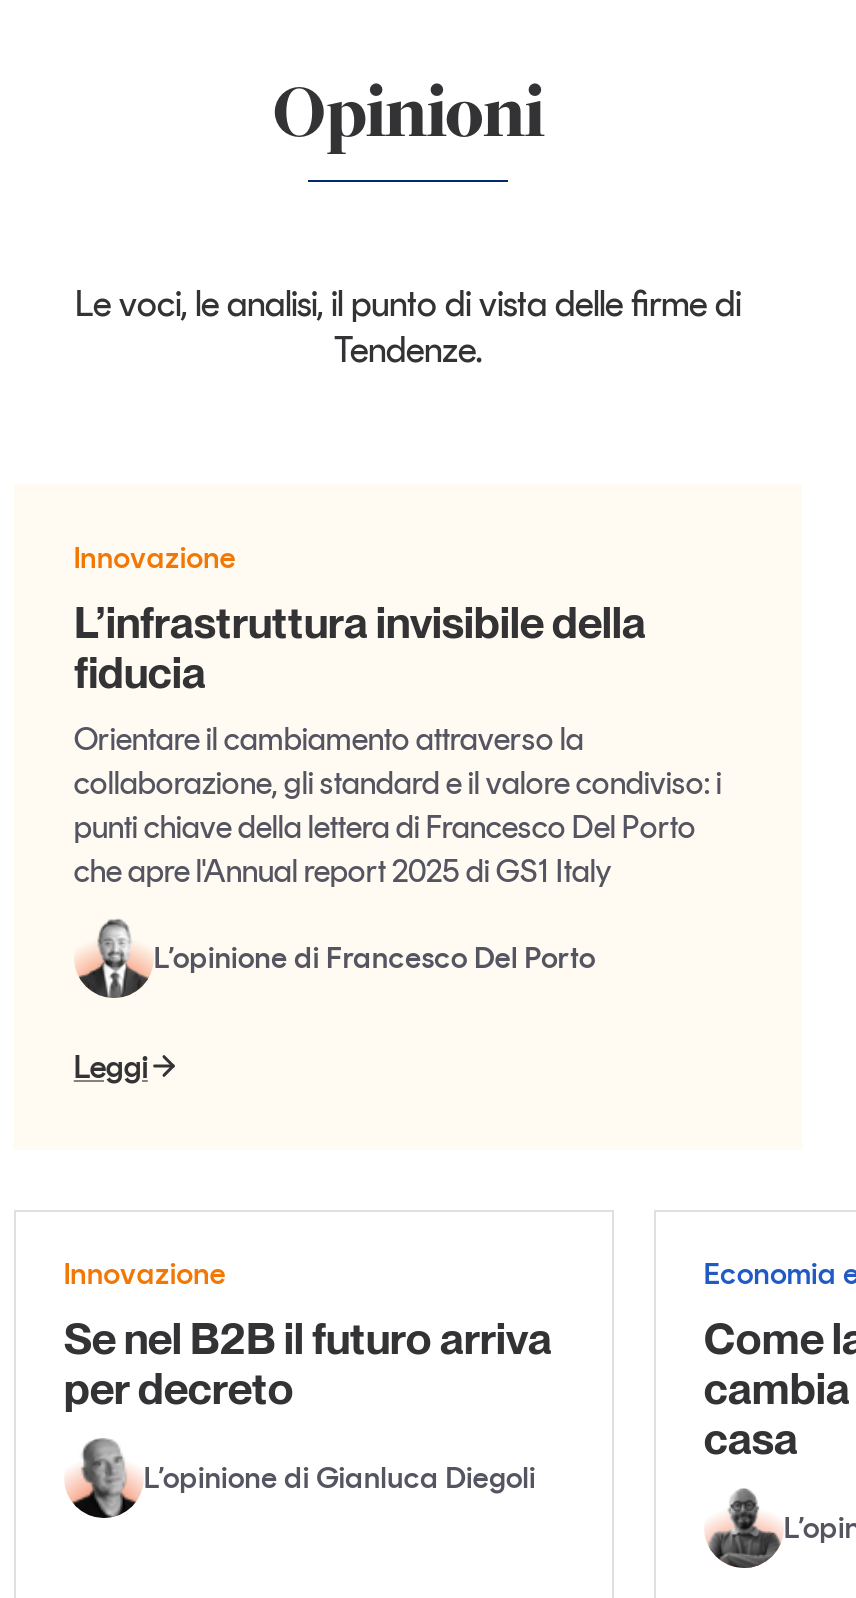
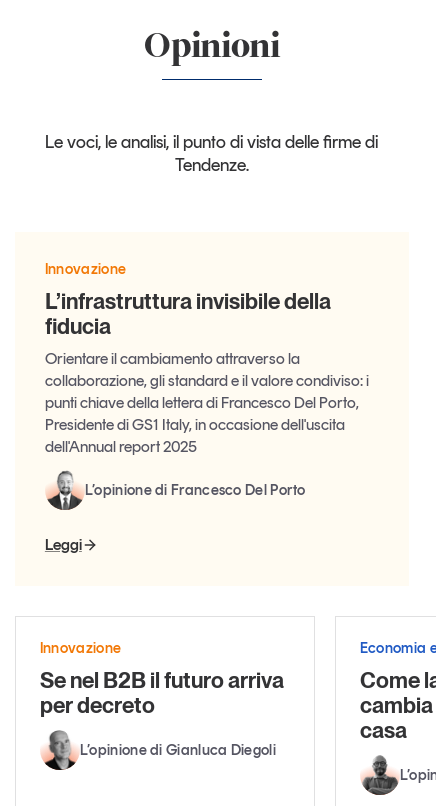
[74,808,696,890] punti chiave della lettera di Francesco Del Porto | che apre l'Annual report 2025 di GS1 Italy -> [45,393,359,456] punti chiave della lettera di Francesco Del Porto, | Presidente di GS1 Italy, in occasione dell'uscita | dell'Annual report 2025

